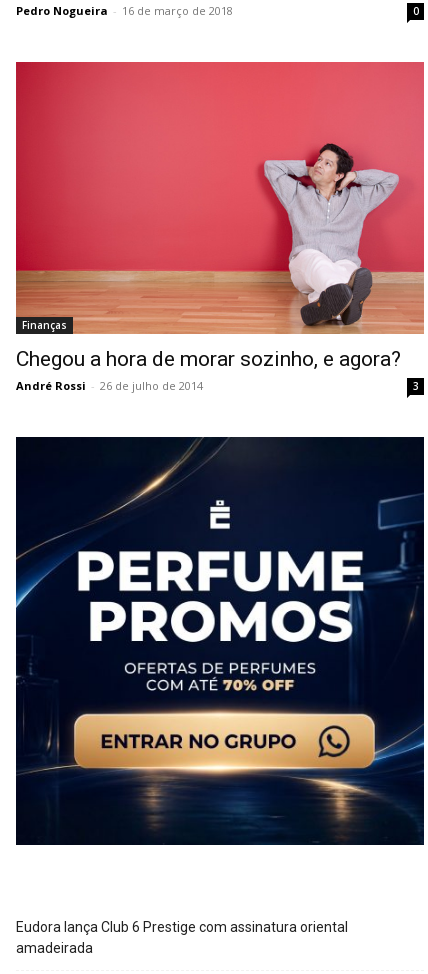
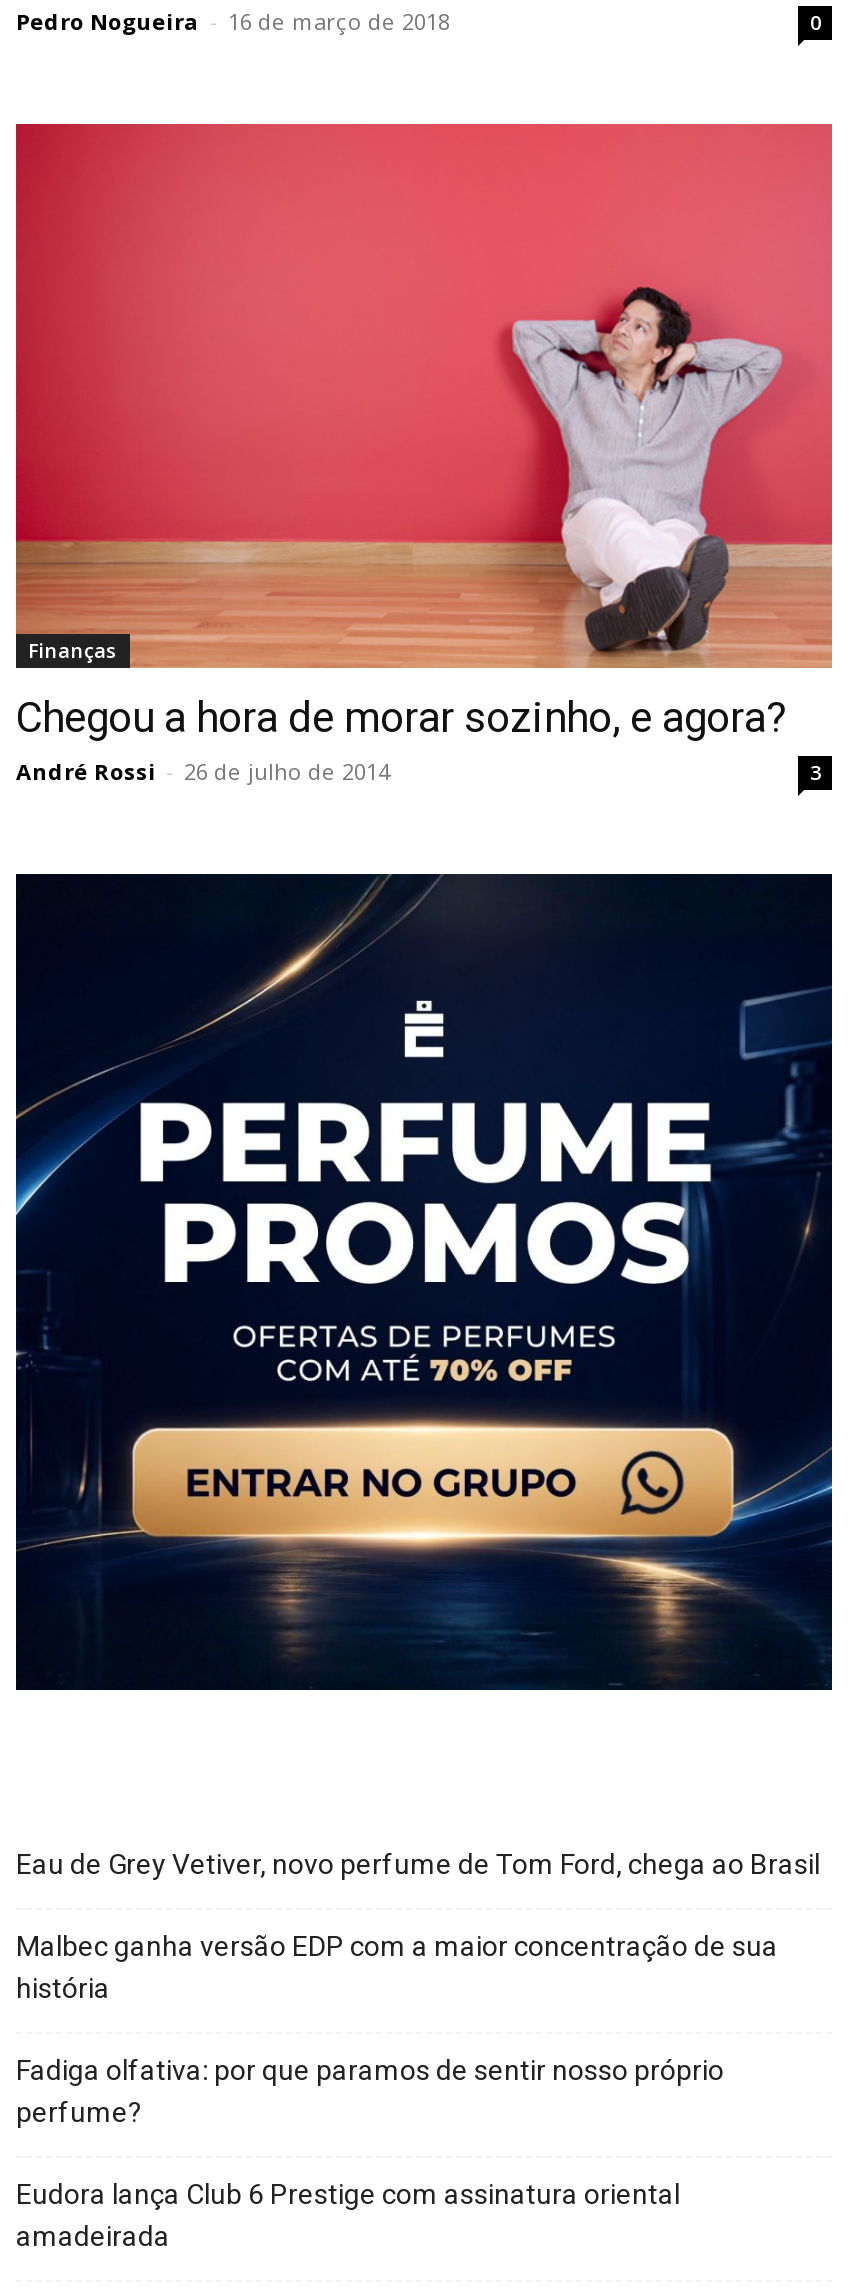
none -> [16,1849,820,2129] Eau de Grey Vetiver, novo perfume de Tom Ford, chega ao Brasil | Malbec ganha versão EDP com a maior concentração de sua | história | Fadiga olfativa: por que paramos de sentir nosso próprio | perfume?

